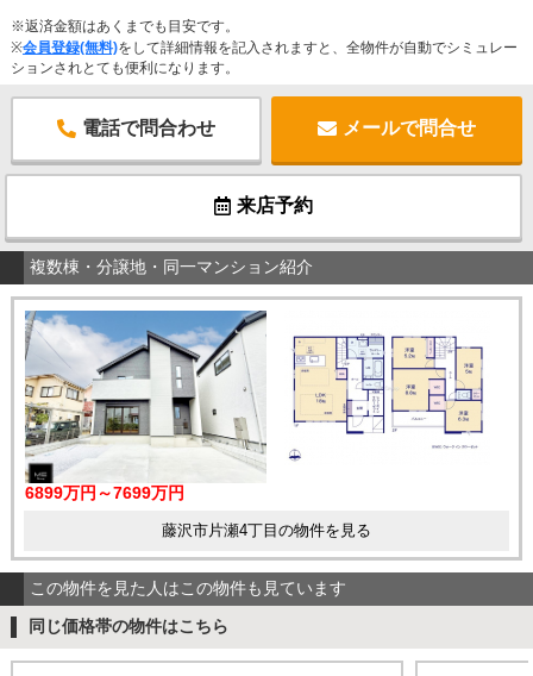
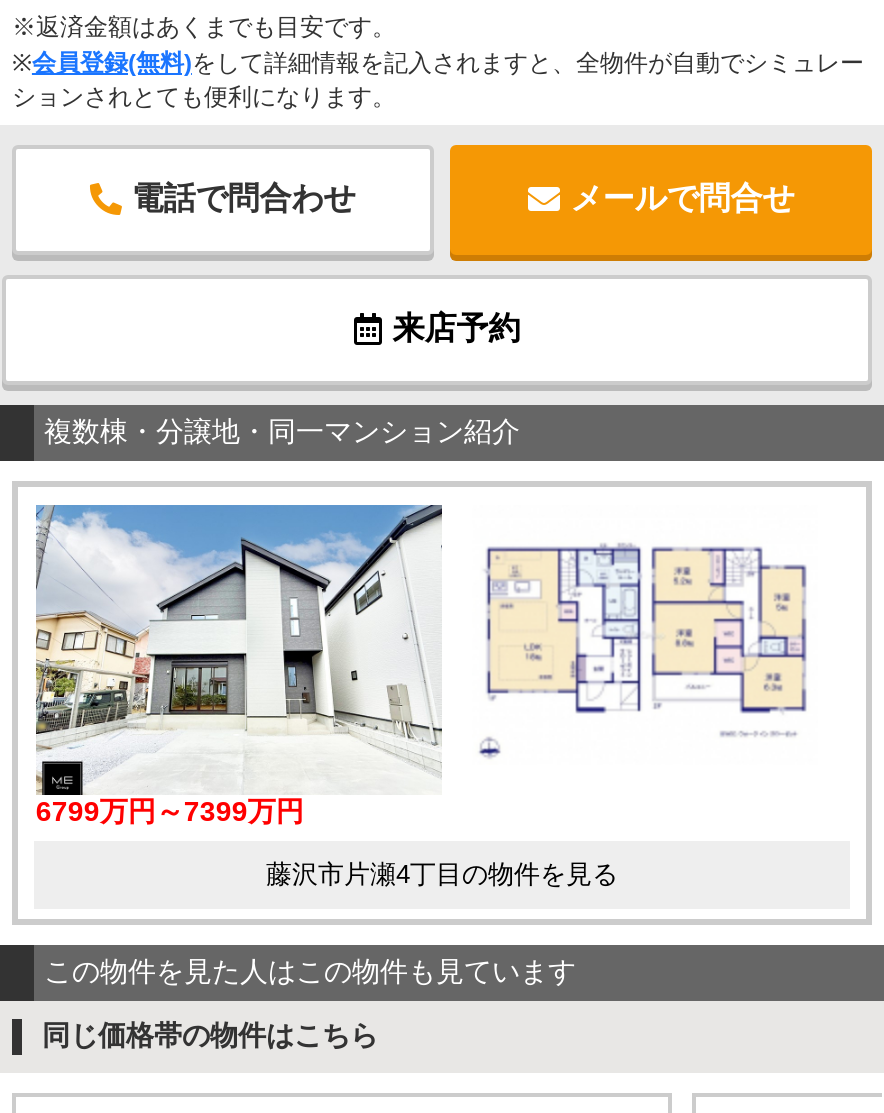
[25,483,184,502] 6899万円～7699万円 -> [36,794,304,826] 6799万円～7399万円

